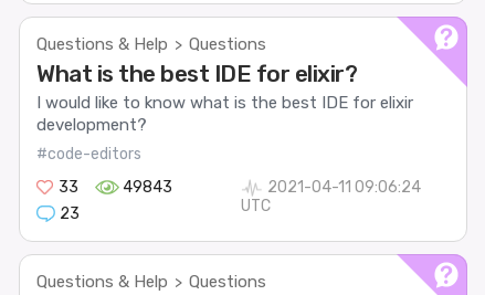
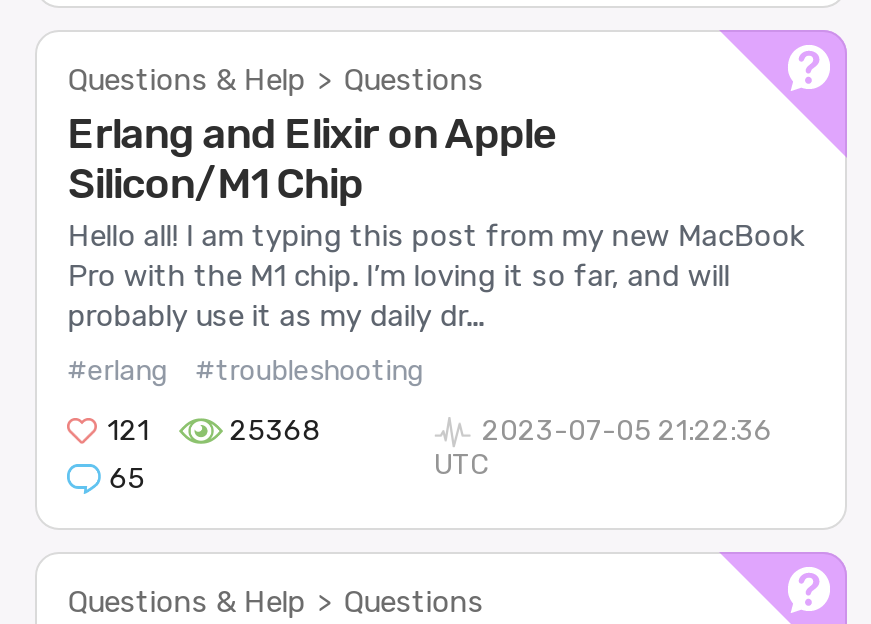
[37,59,413,135] What is the best IDE for elixir? | I would like to know what is the best IDE for elixir | development? -> [67,108,803,334] Erlang and Elixir on Apple | Silicon/M1 Chip | Hello all! I am typing this post from my new MacBook | Pro with the M1 chip. I’m loving it so far, and will | probably use it as my daily dr...
[37,145,142,164] #code-editors -> [67,353,423,387] #erlang | #troubleshooting
[59,178,173,224] 33 | 49843 | 23 -> [107,413,320,495] 121 | 25368 | 65
[267,178,421,197] 2021-04-11 09:06:24 -> [482,413,772,447] 2023-07-05 21:22:36

